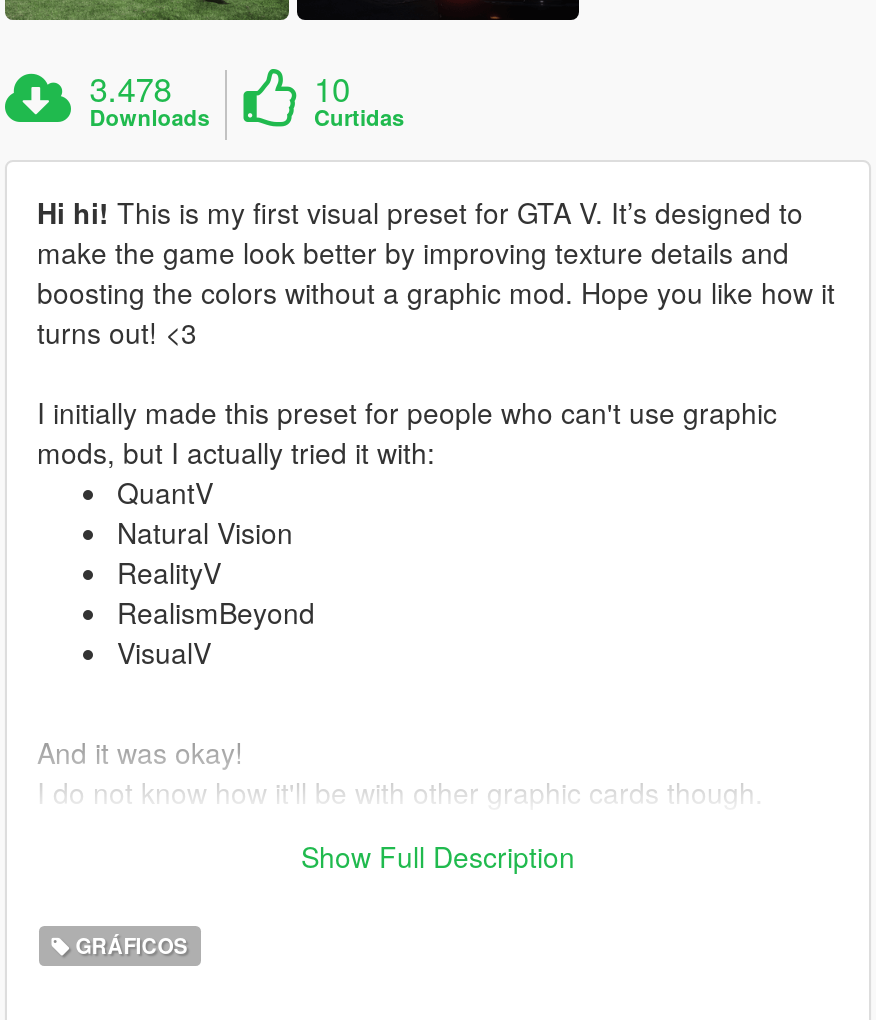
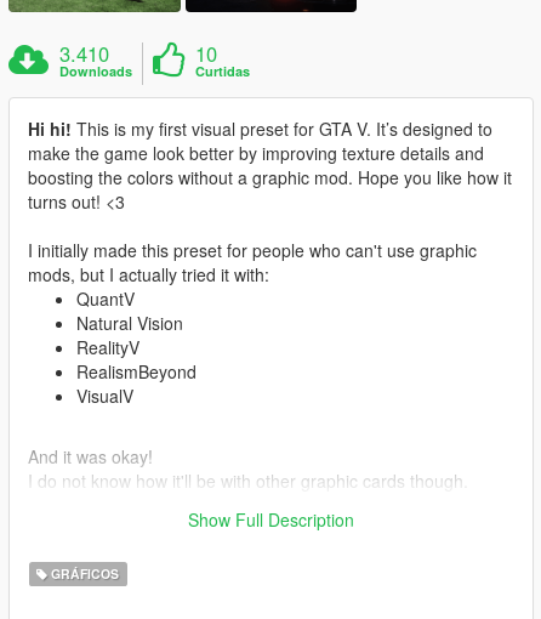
[89,64,171,112] 3.478 -> [60,39,109,68] 3.410

